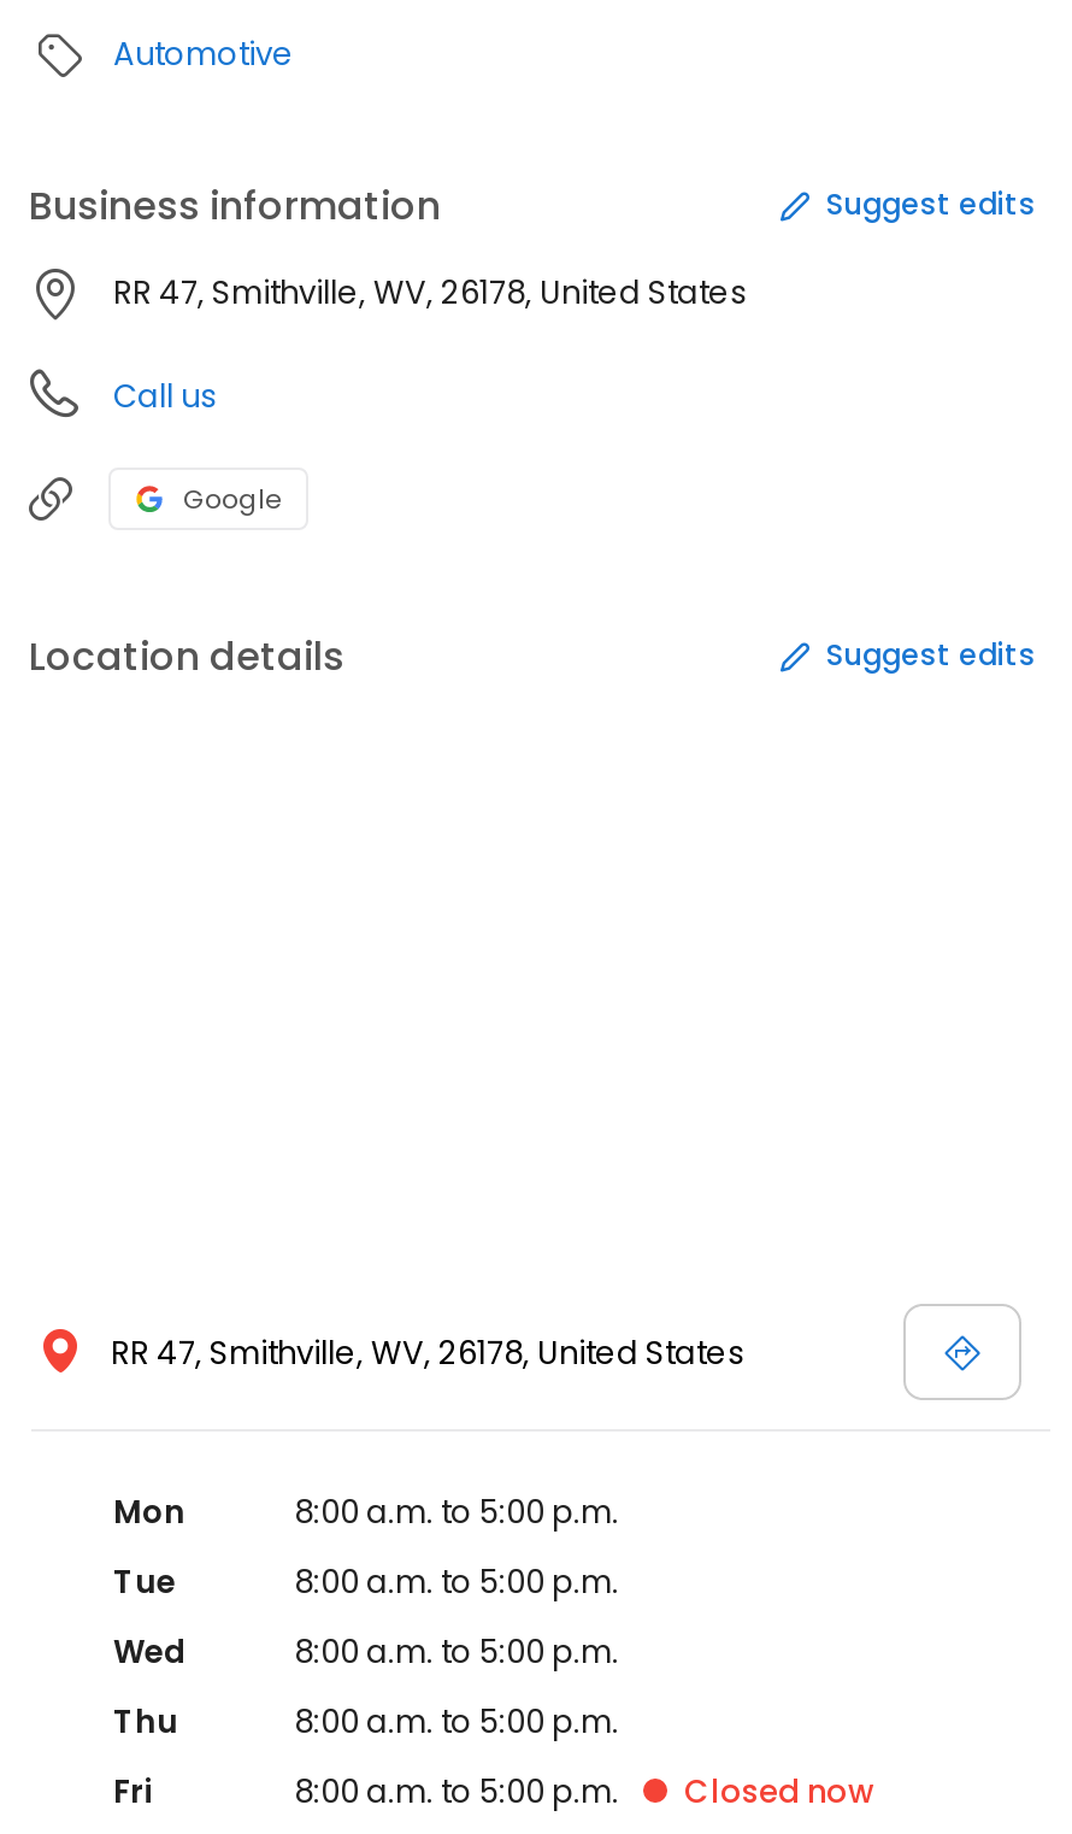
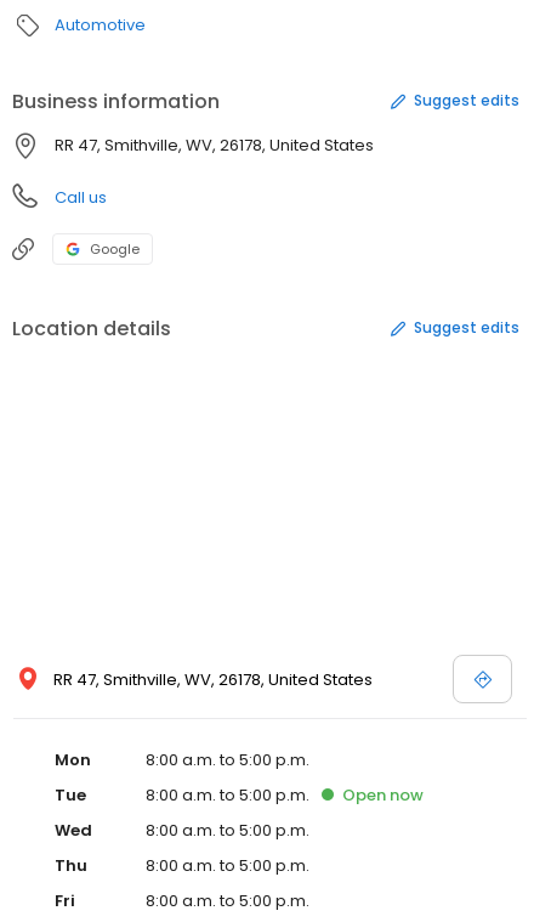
none -> [342,783,424,806] Open now
[684,1769,874,1814] Closed now -> none

